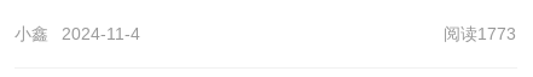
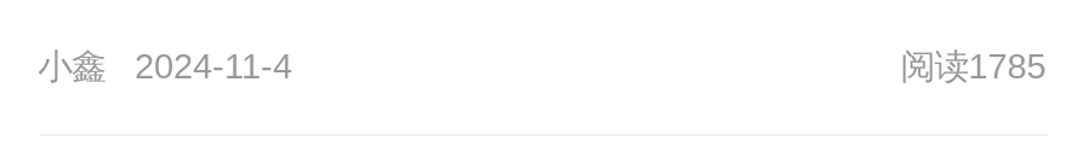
[444,24,516,44] 阅读1773 -> [901,48,1046,86] 阅读1785

